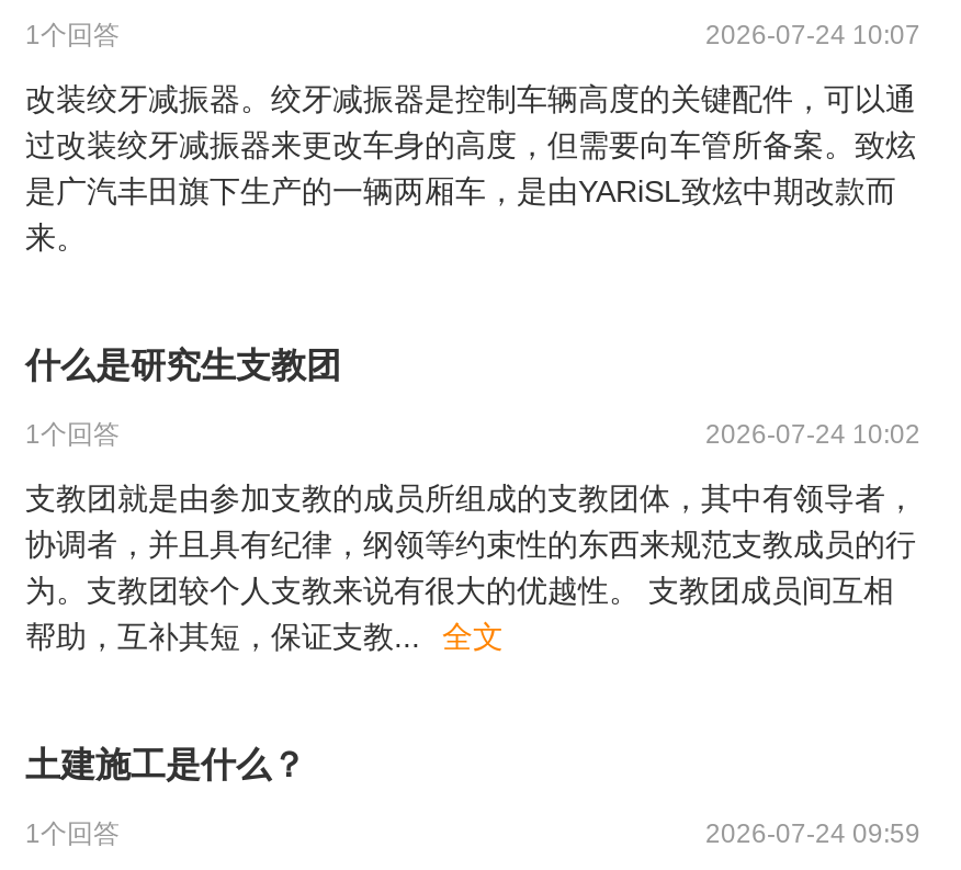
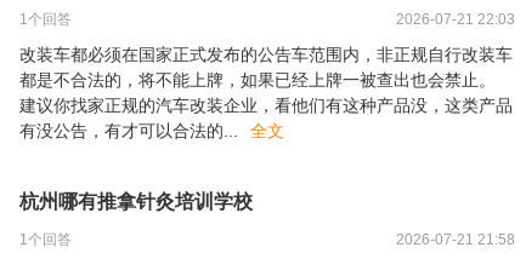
[25,20,920,654] 2026-07-24 10:07 | 改装绞牙减振器。绞牙减振器是控制车辆高度的关键配件，可以通 | 过改装绞牙减振器来更改车身的高度，但需要向车管所备案。致炫 | 是广汽丰田旗下生产的一辆两厢车，是由YARiSL致炫中期改款而 | 来。 | 什么是研究生支教团 | 1个回答 | 2026-07-24 10:02 | 支教团就是由参加支教的成员所组成的支教团体，其中有领导者， | 协调者，并且具有纪律，纲领等约束性的东西来规范支教成员的行 | 为。支教团较个人支教来说有很大的优越性。 支教团成员间互相 | 帮助，互补其短，保证支教... -> [19,11,515,140] 2026-07-21 22:03 | 改装车都必须在国家正式发布的公告车范围内，非正规自行改装车 | 都是不合法的，将不能上牌，如果已经上牌一被查出也会禁止。 | 建议你找家正规的汽车改装企业，看他们有这种产品没，这类产品 | 有没公告，有才可以合法的...
[25,746,306,783] 土建施工是什么？ -> [19,191,253,212] 杭州哪有推拿针灸培训学校
[705,818,920,849] 2026-07-24 09:59 -> [396,231,515,248] 2026-07-21 21:58

